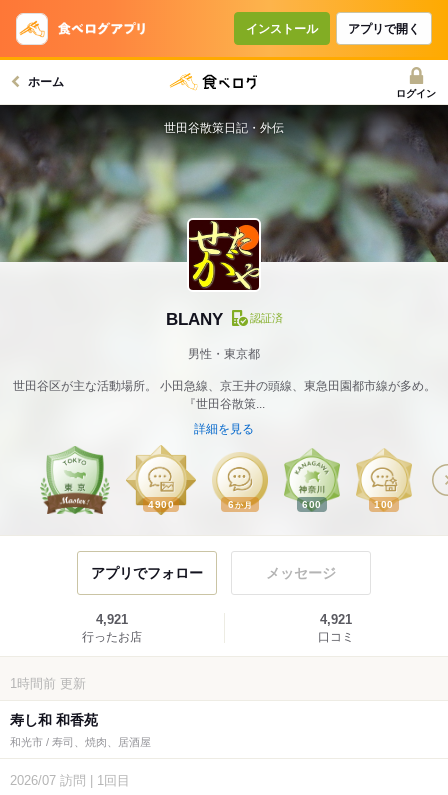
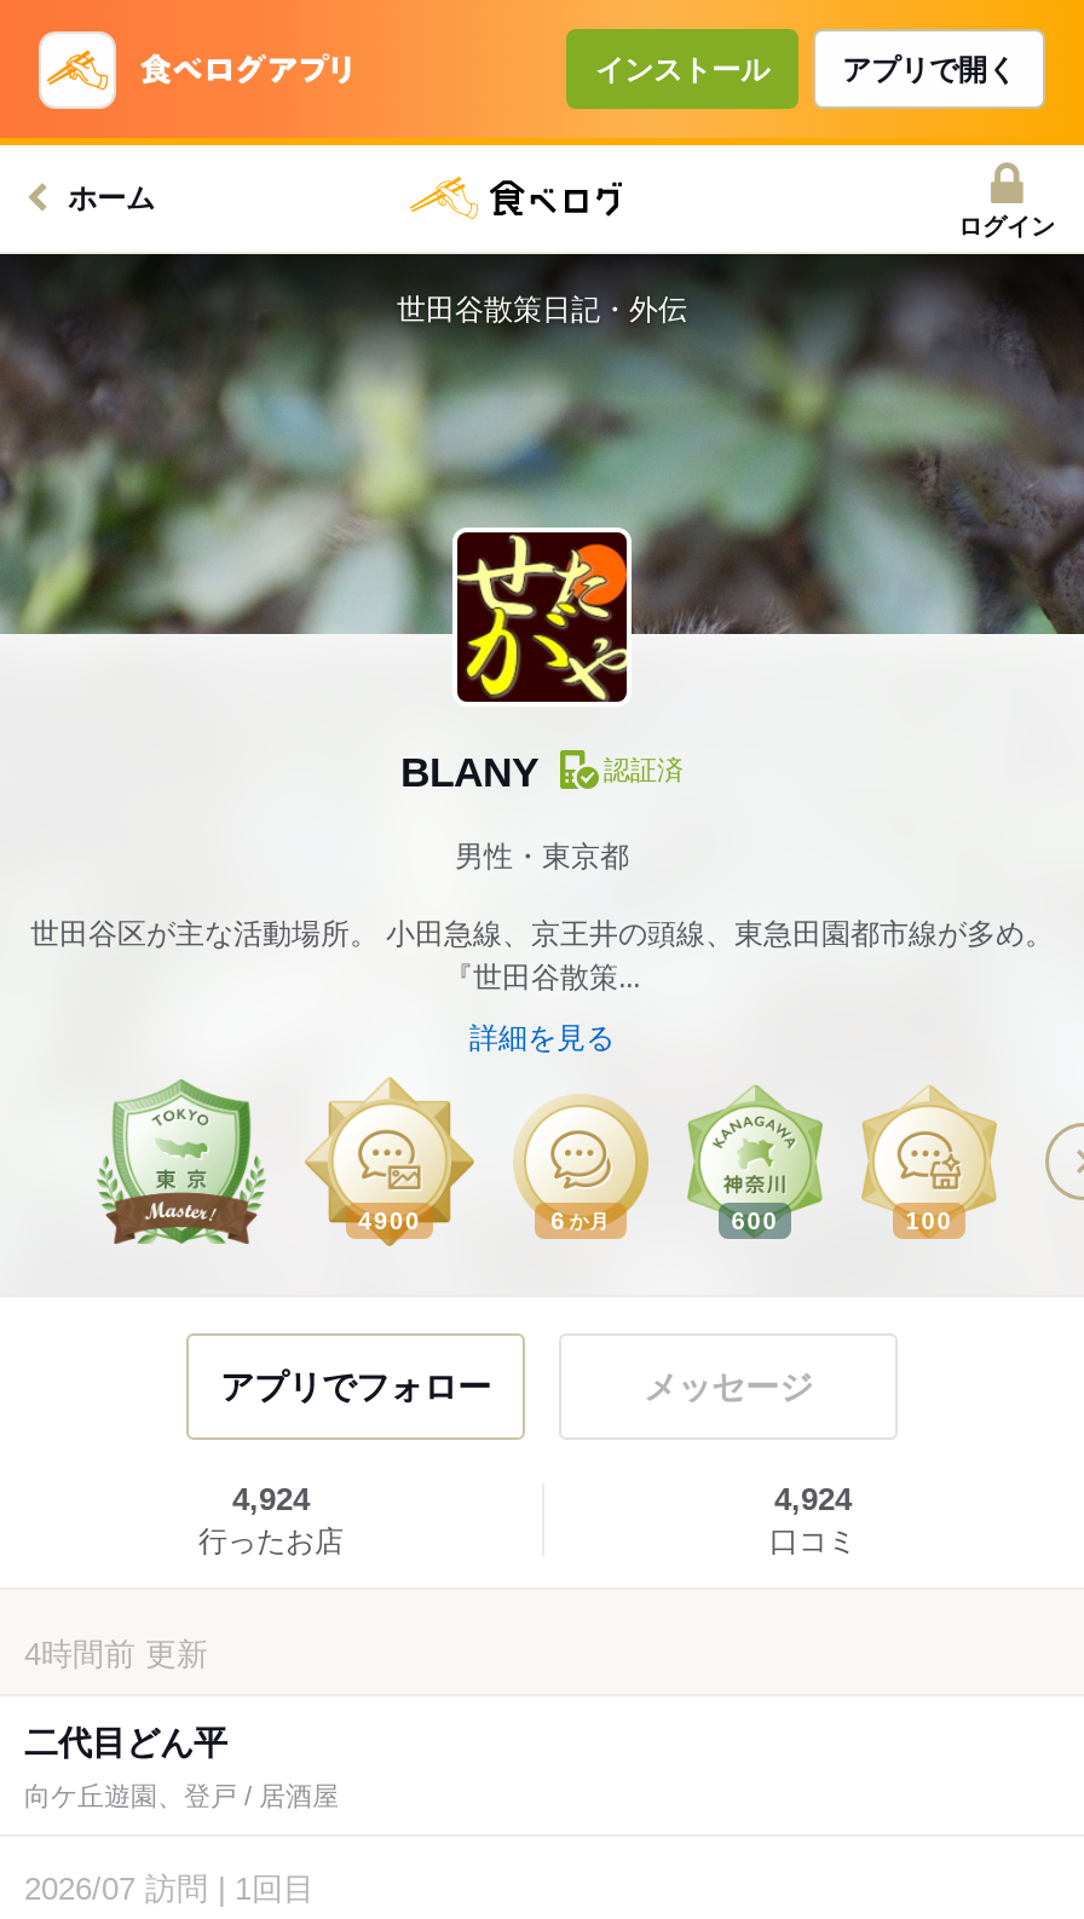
[96,612,128,627] 4,921 -> [232,1481,310,1517] 4,924
[320,612,352,627] 4,921 -> [774,1481,852,1517] 4,924
[10,676,86,691] 1時間前更新 -> [24,1635,208,1672] 4時間前更新
[10,712,98,728] 寿し和 和香苑 -> [24,1723,227,1761] 二代目どん平
[10,736,151,748] 和光市 / 寿司、焼肉、居酒屋 -> [24,1781,339,1810] 向ケ丘遊園、登戸 / 居酒屋

